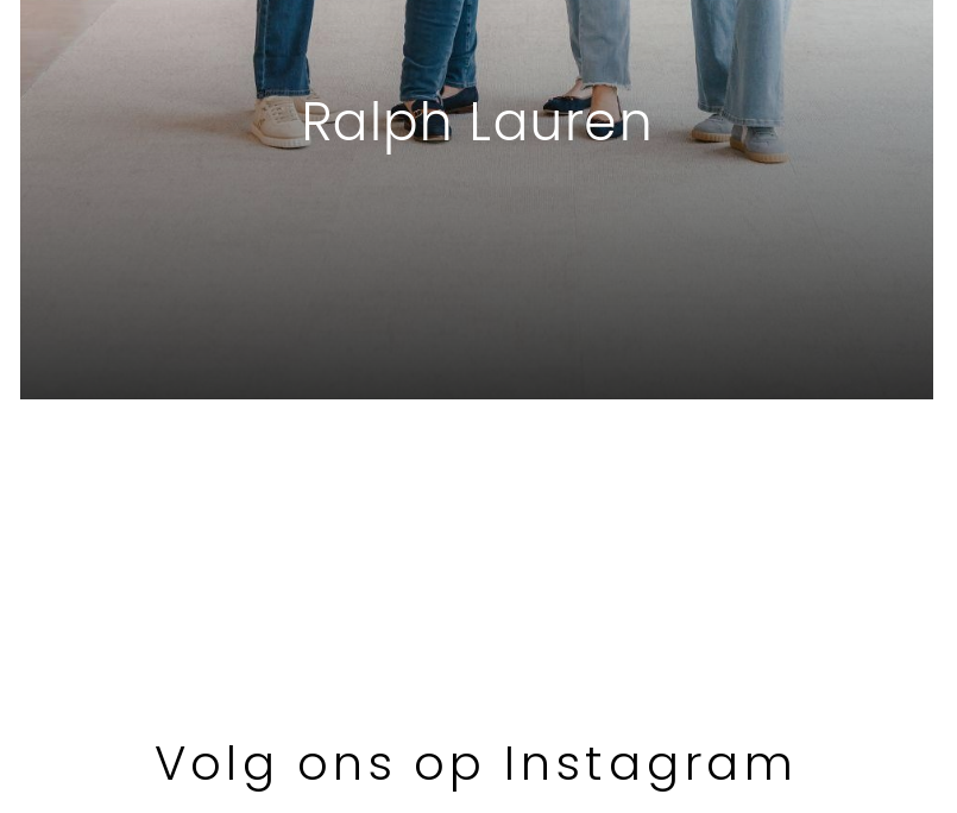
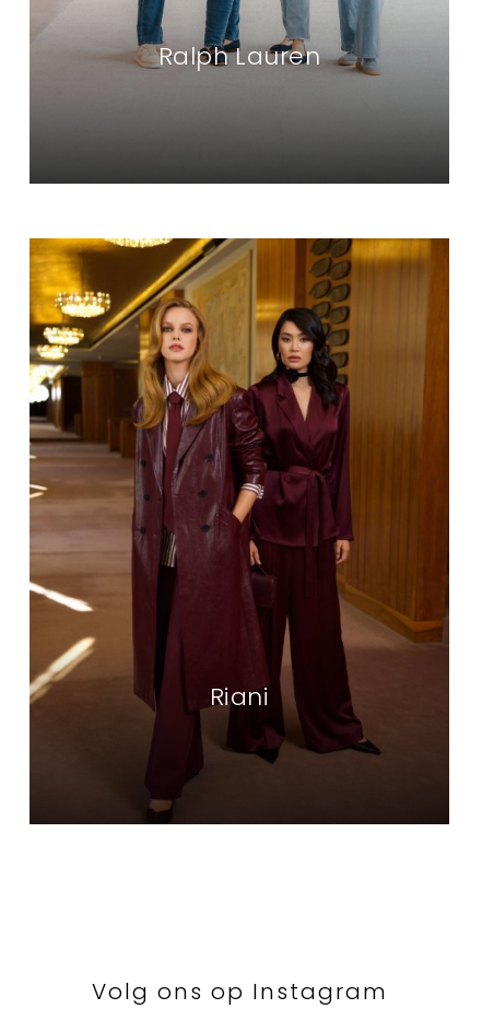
none -> [28,237,450,823] [image] | Riani

